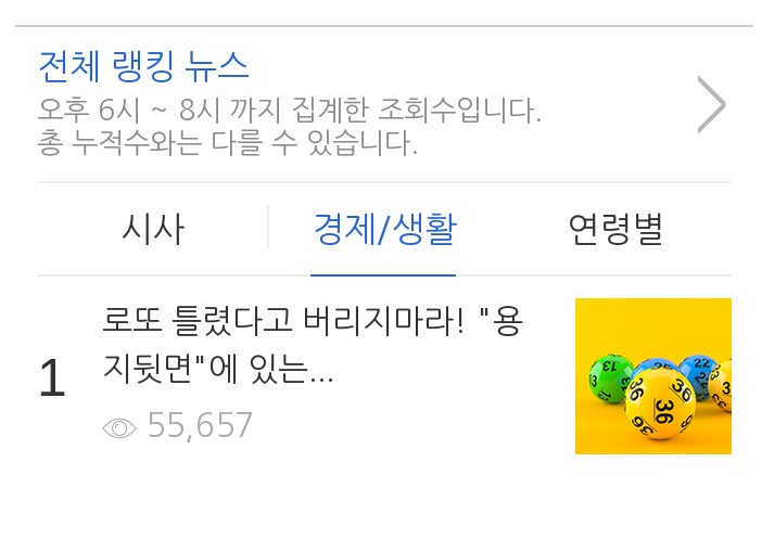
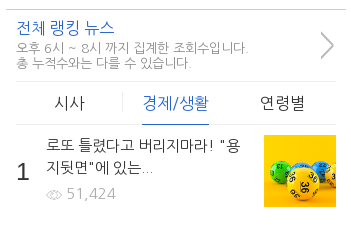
[137,409,254,441] 55,657 -> [62,186,116,201] 51,424

